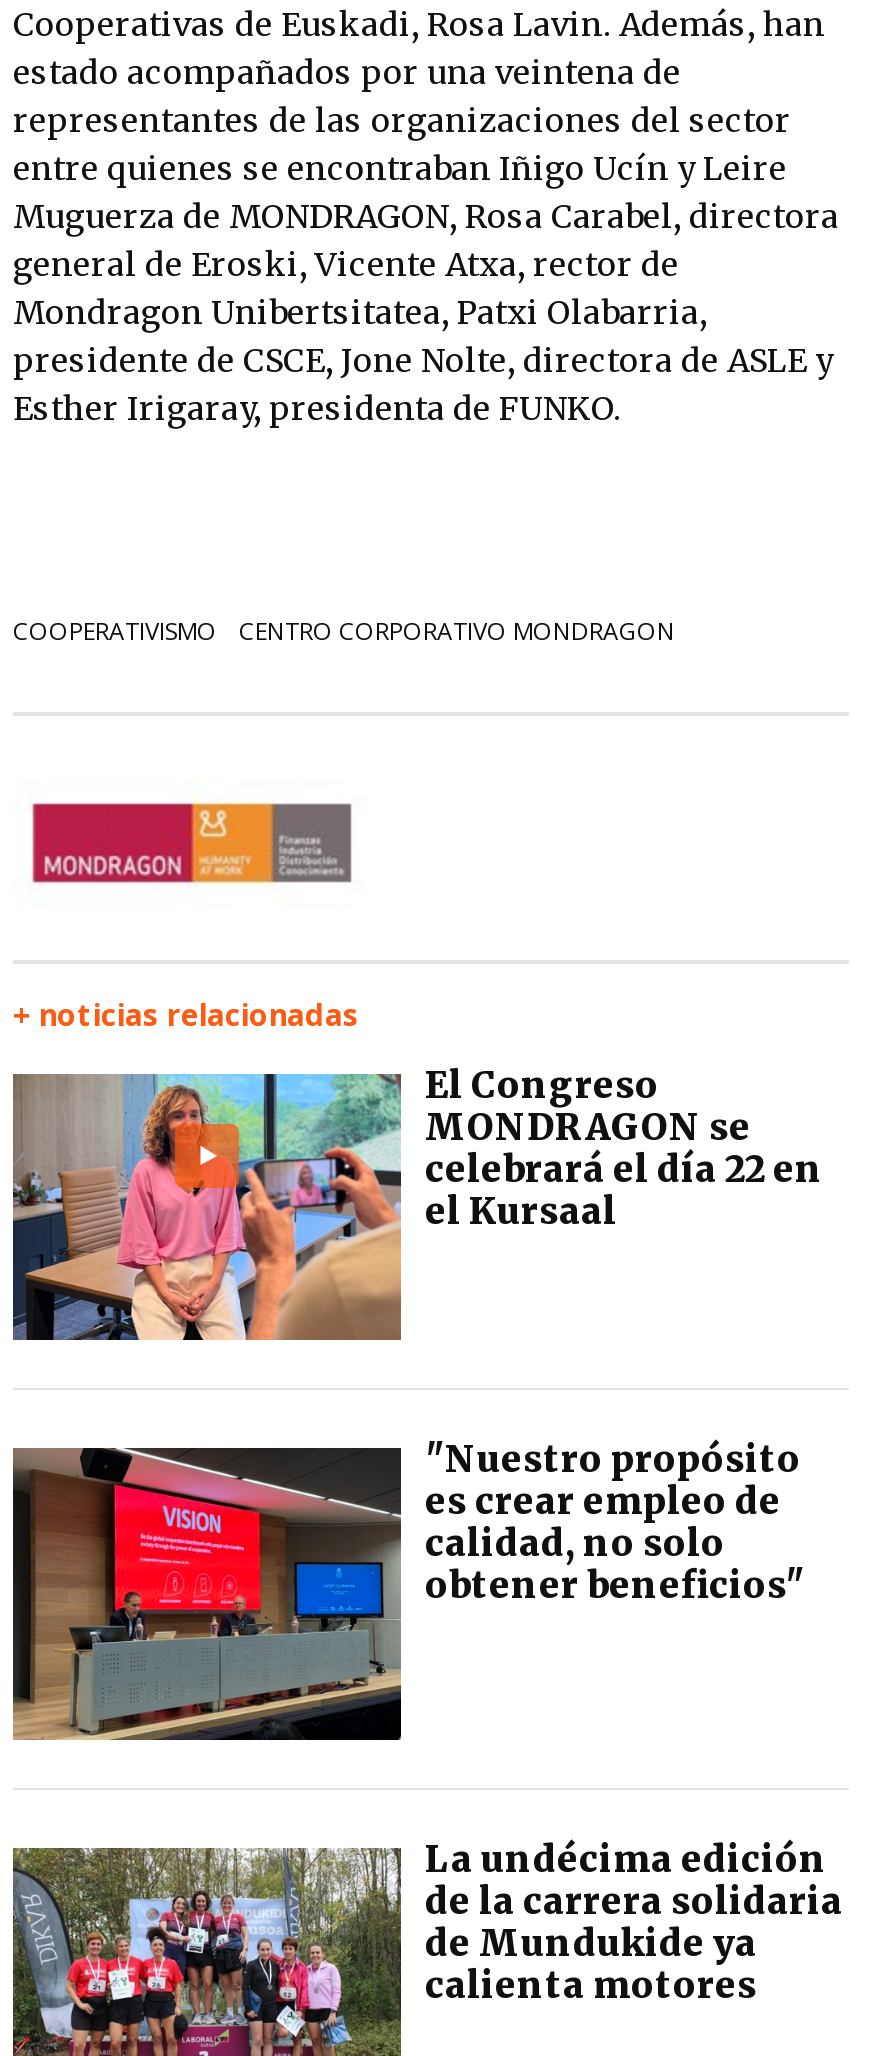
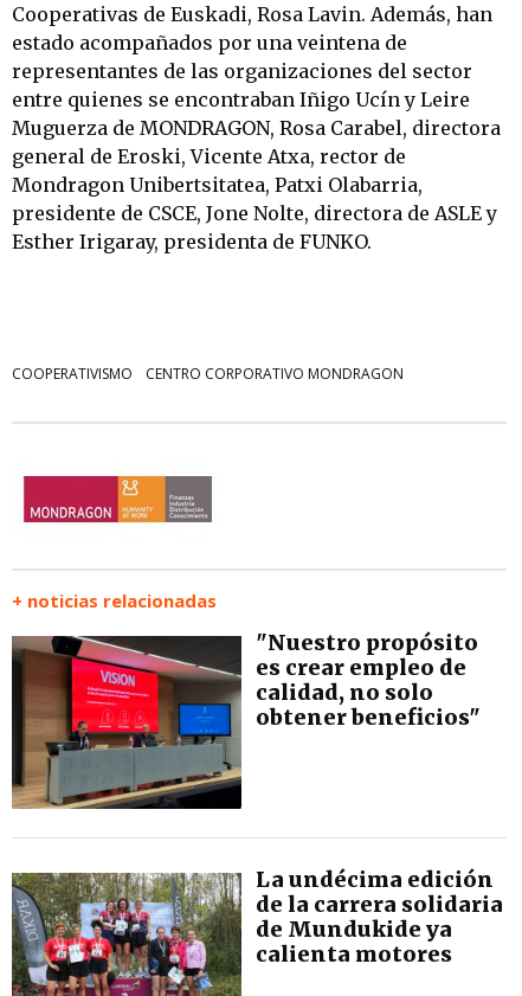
[11,1063,823,1342] [image] | El Congreso | MONDRAGON se | celebrará el día 22 en | el Kursaal -> none

